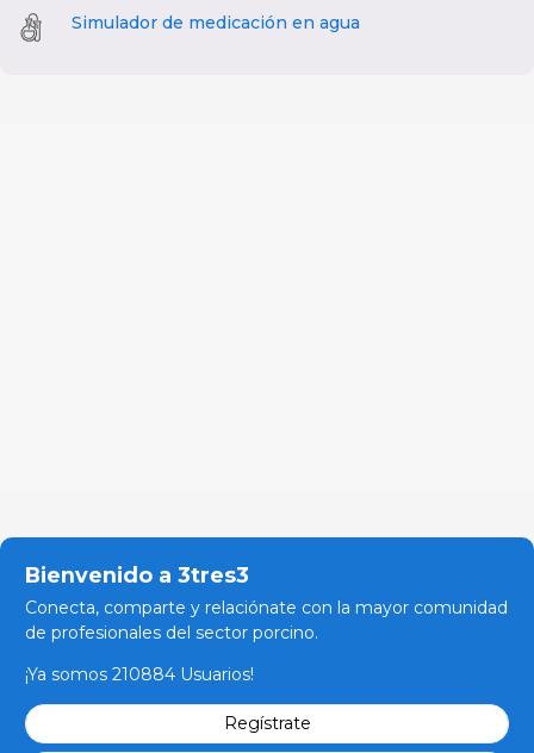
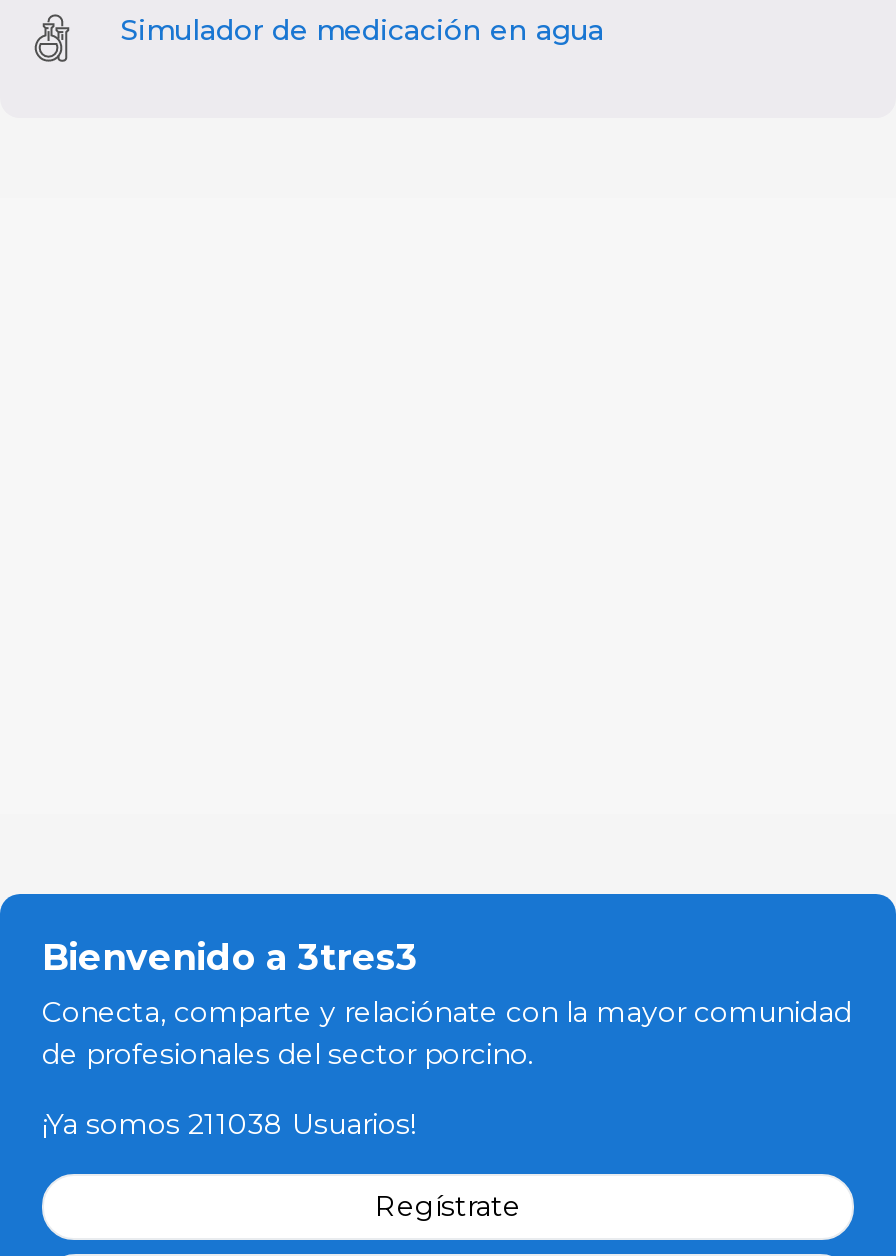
[25,664,254,685] ¡Ya somos 210884 Usuarios! -> [42,1106,416,1142] ¡Ya somos 211038 Usuarios!

